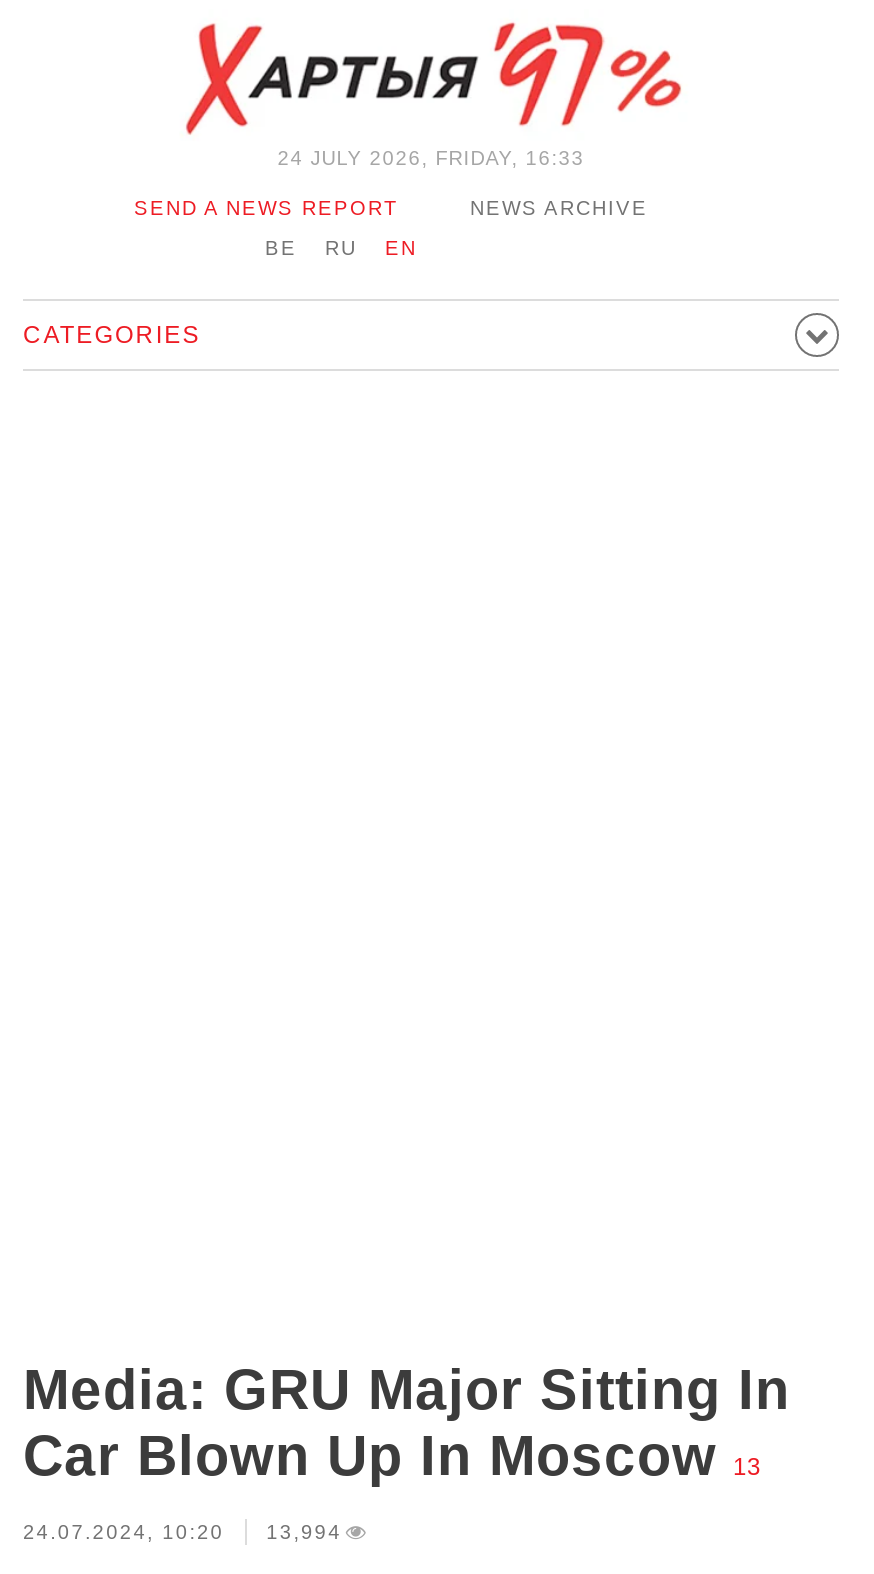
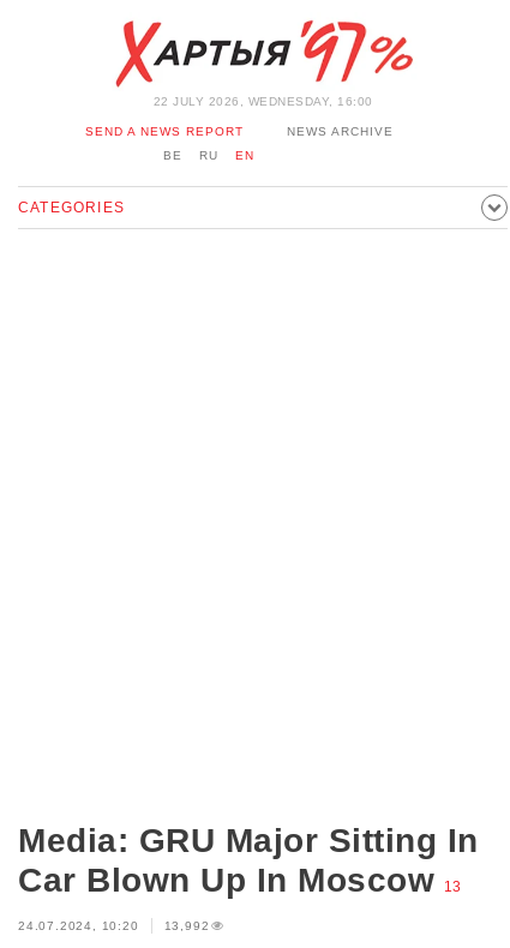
[277,147,585,169] 24 JULY 2026, FRIDAY, 16:33 -> [153,95,373,108] 22 JULY 2026, WEDNESDAY, 16:00
[23,1521,342,1543] 24.07.2024, 10:20 13,994 -> [18,919,209,932] 24.07.2024, 10:20 13,992

